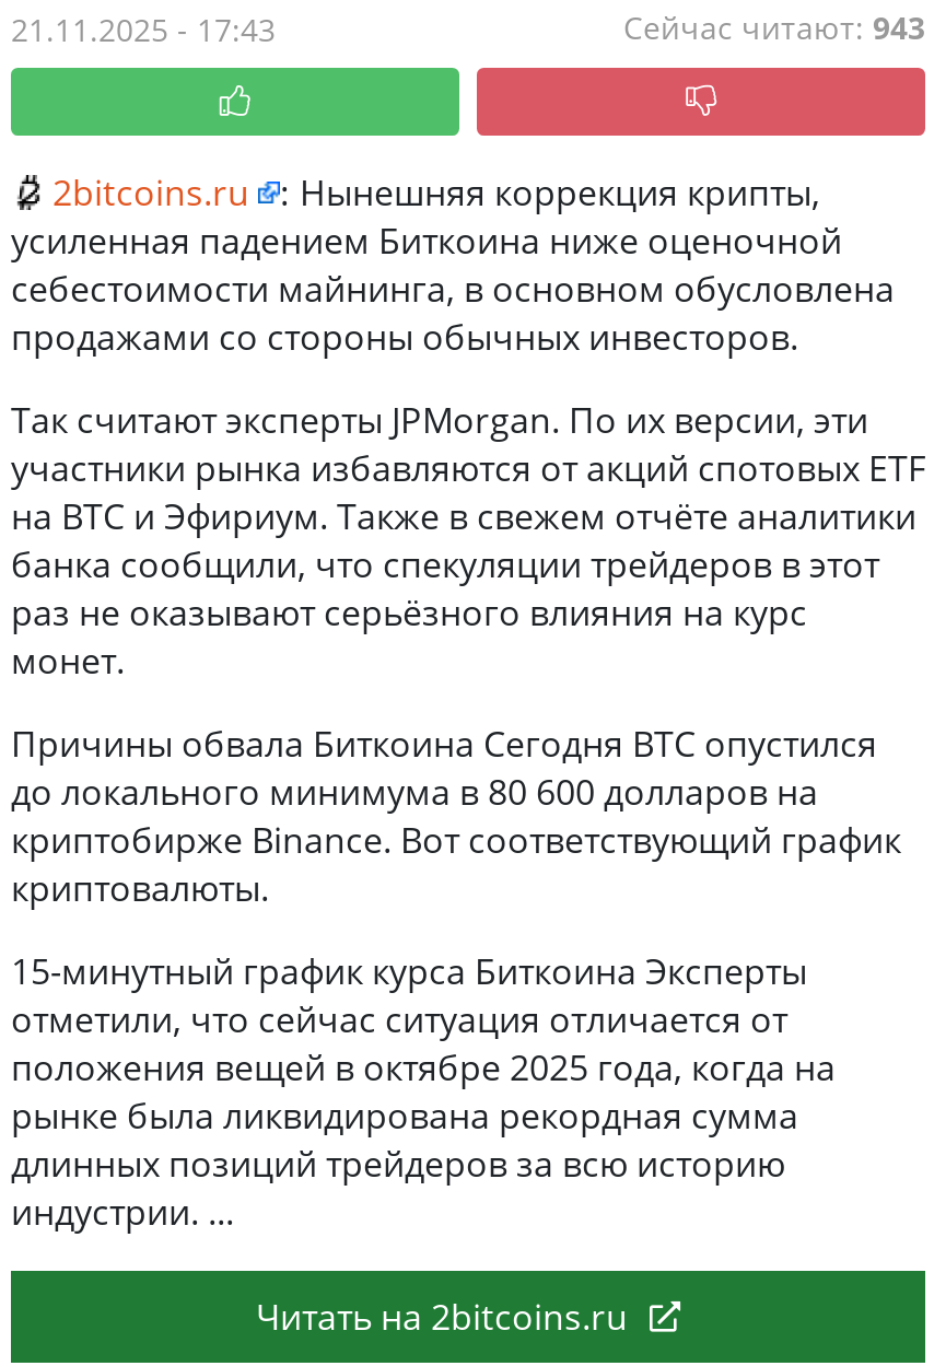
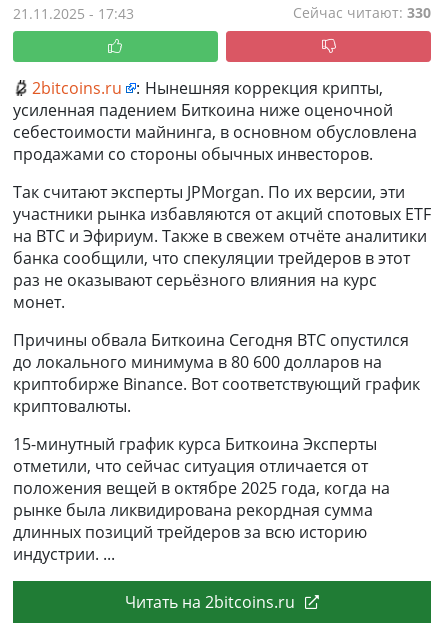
[623,7,925,48] Сейчас читают: 943 -> [293,3,431,22] Сейчас читают: 330

